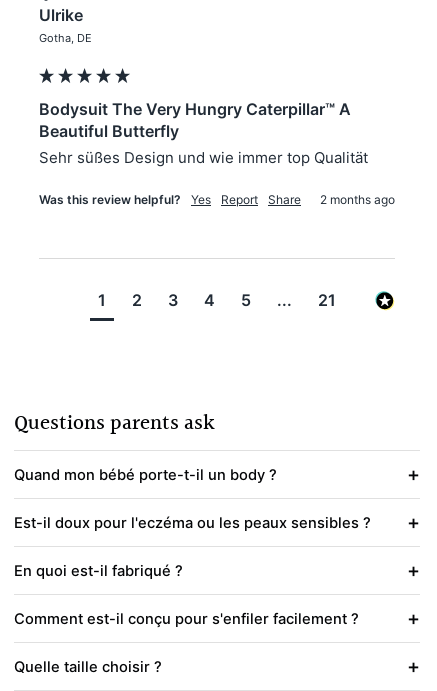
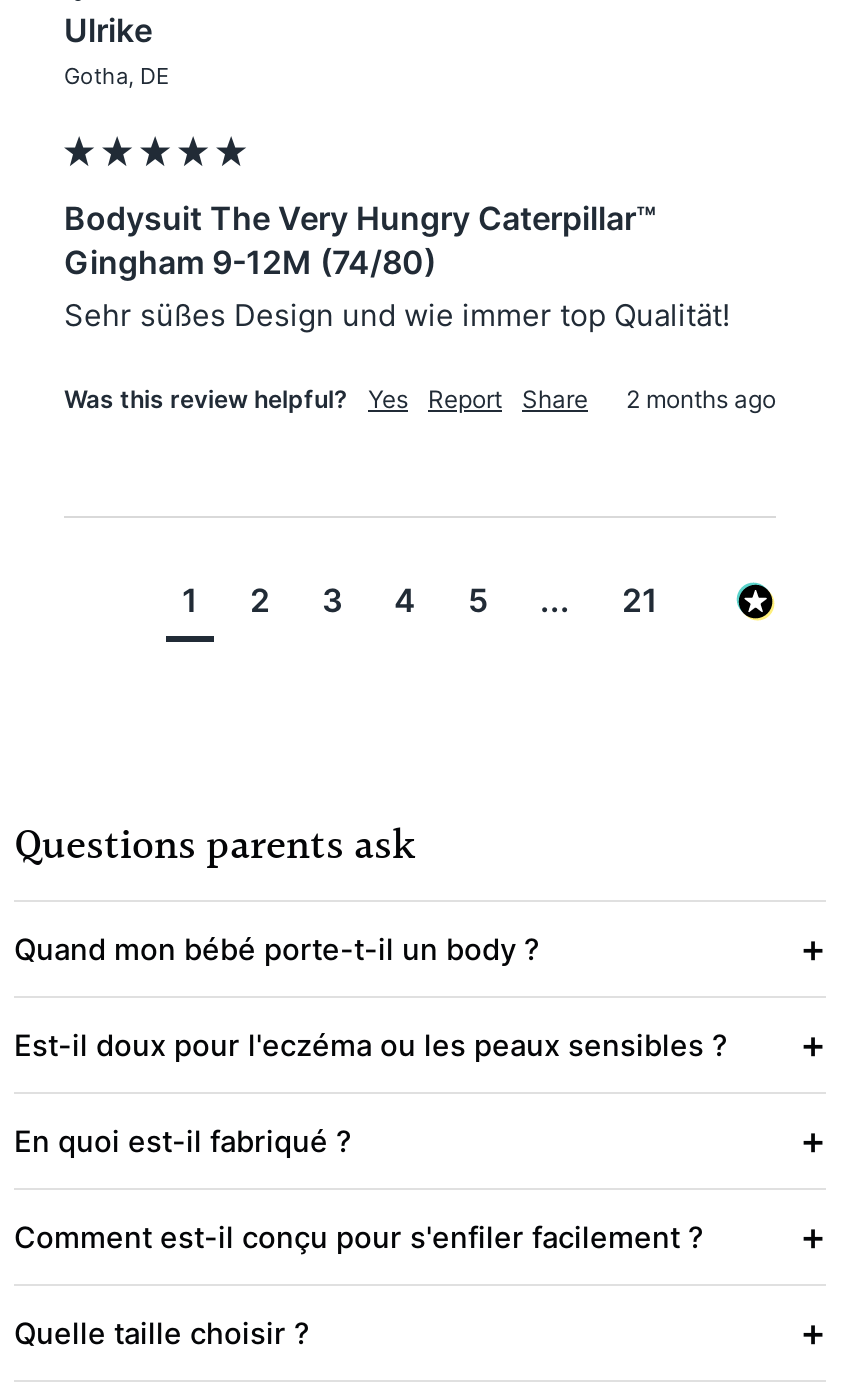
[39,99,368,167] Bodysuit The Very Hungry Caterpillar™ A | Beautiful Butterfly | Sehr süßes Design und wie immer top Qualität -> [64,199,730,335] Bodysuit The Very Hungry Caterpillar™ | Gingham 9-12M (74/80) | Sehr süßes Design und wie immer top Qualität!

